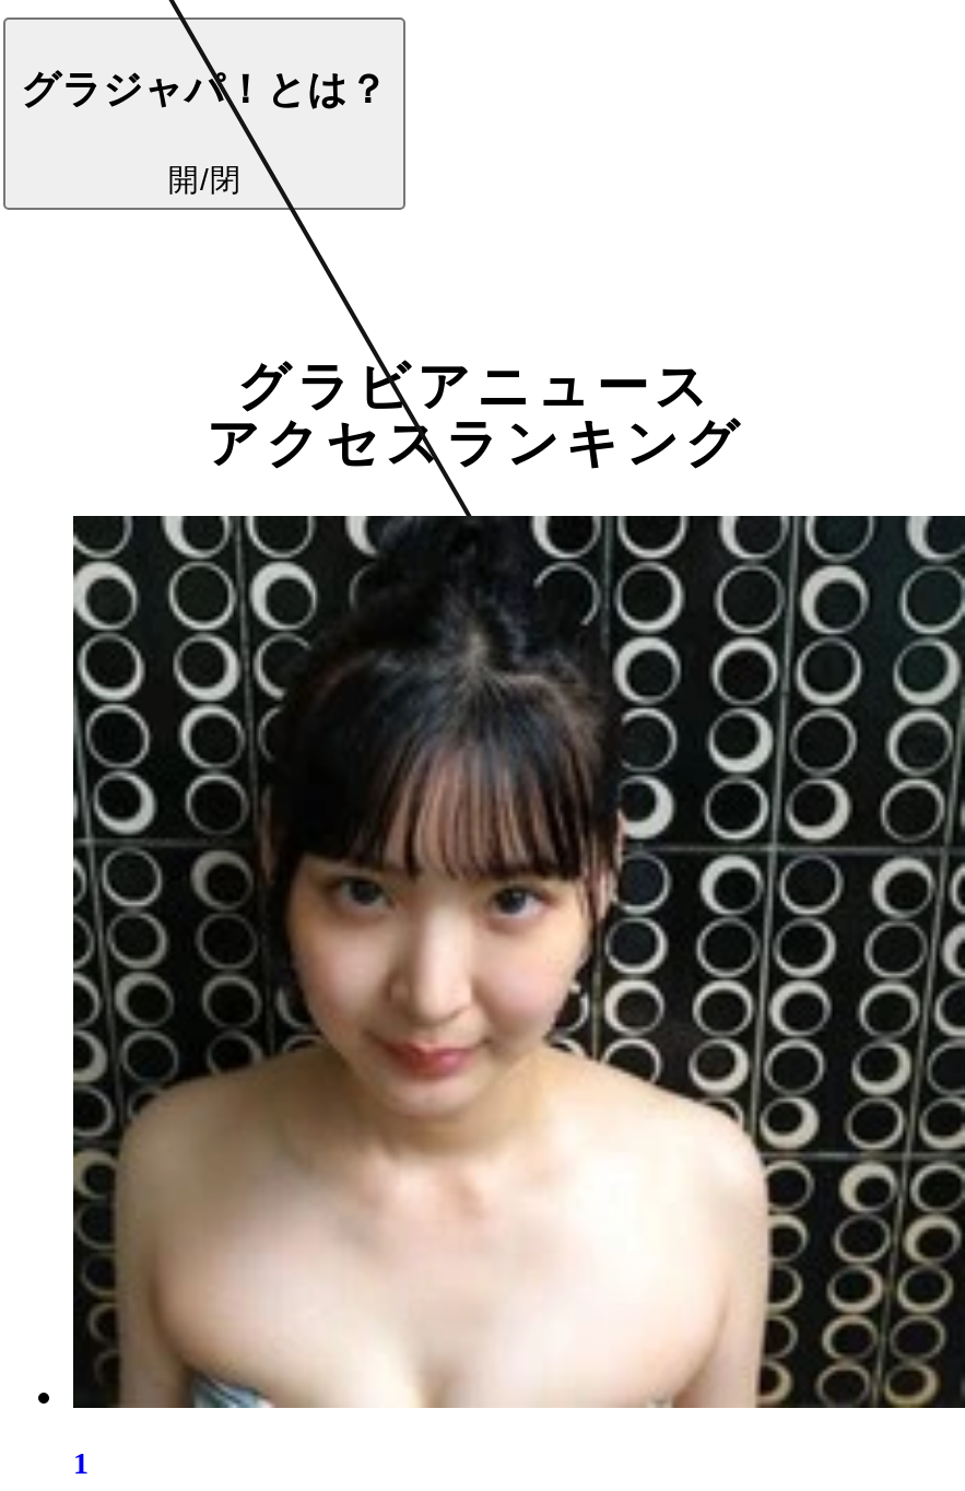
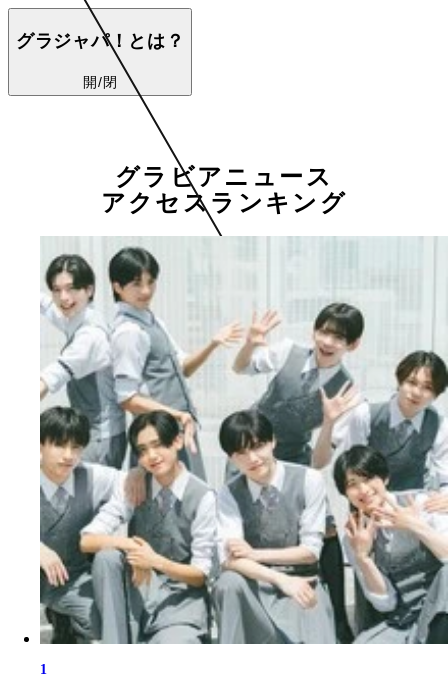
[71,514,958,1410] [image] -> [39,236,445,645] [image]

